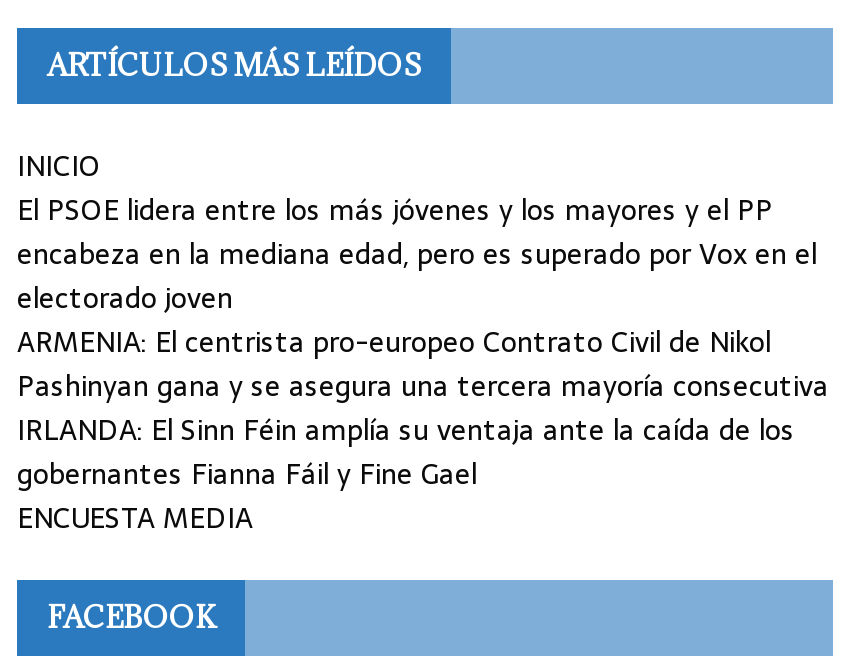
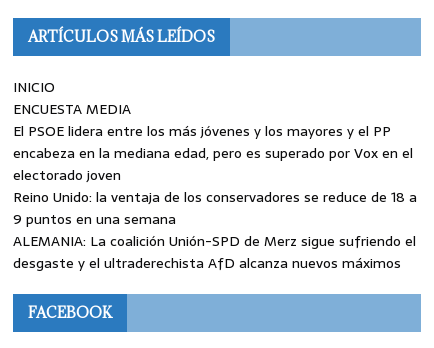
moved [17,188,817,320] -> [13,120,413,186]: El PSOE lidera entre los más jóvenes y los mayores y el PP | encabeza en la mediana edad, pero es superado por Vox en el | electorado joven
[17,320,829,496] ARMENIA: El centrista pro-europeo Contrato Civil de Nikol | Pashinyan gana y se asegura una tercera mayoría consecutiva | IRLANDA: El Sinn Féin amplía su ventaja ante la caída de los | gobernantes Fianna Fáil y Fine Gael -> [13,186,417,274] Reino Unido: la ventaja de los conservadores se reduce de 18 a | 9 puntos en una semana | ALEMANIA: La coalición Unión-SPD de Merz sigue sufriendo el | desgaste y el ultraderechista AfD alcanza nuevos máximos
moved [17,496,253,540] -> [13,98,131,120]: ENCUESTA MEDIA

